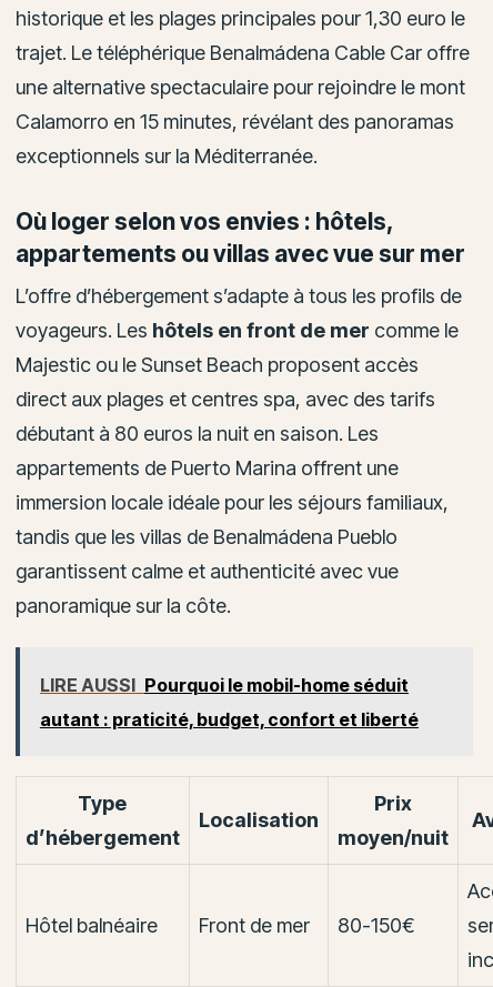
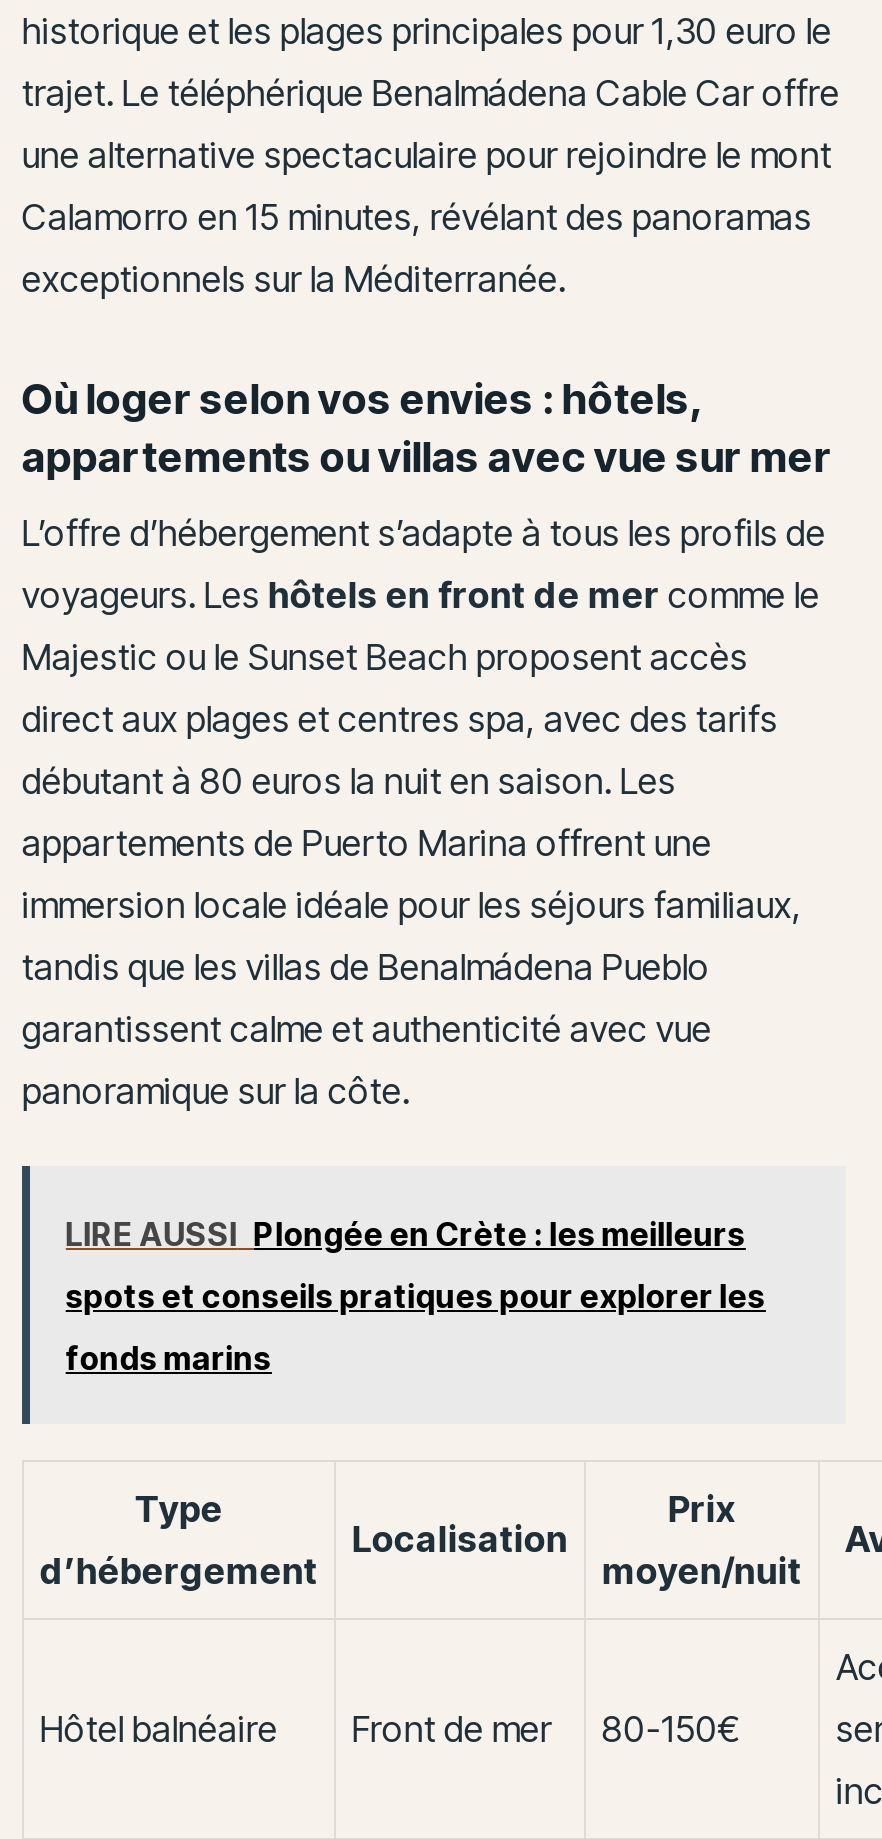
[40,674,418,731] LIRE AUSSI Pourquoi le mobil-home séduit | autant : praticité, budget, confort et liberté -> [66,1213,766,1377] LIRE AUSSI Plongée en Crète : les meilleurs | spots et conseils pratiques pour explorer les | fonds marins

